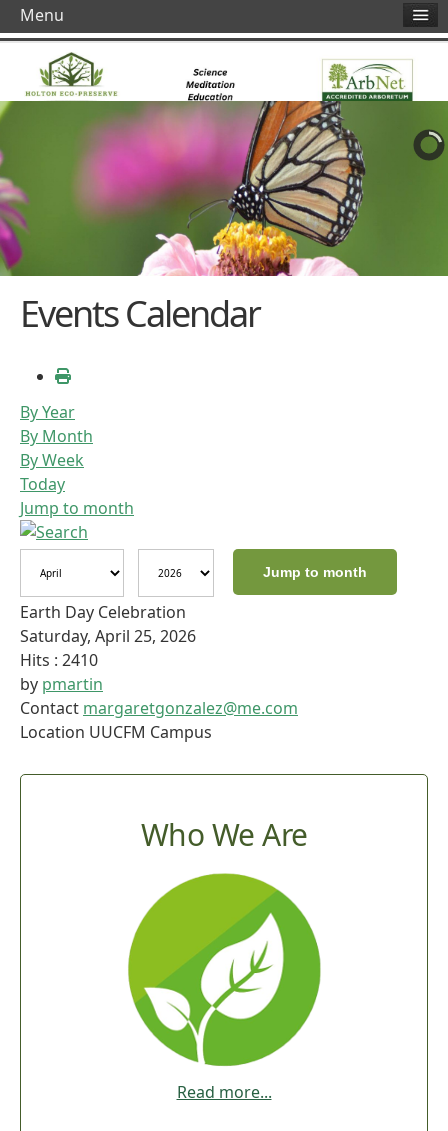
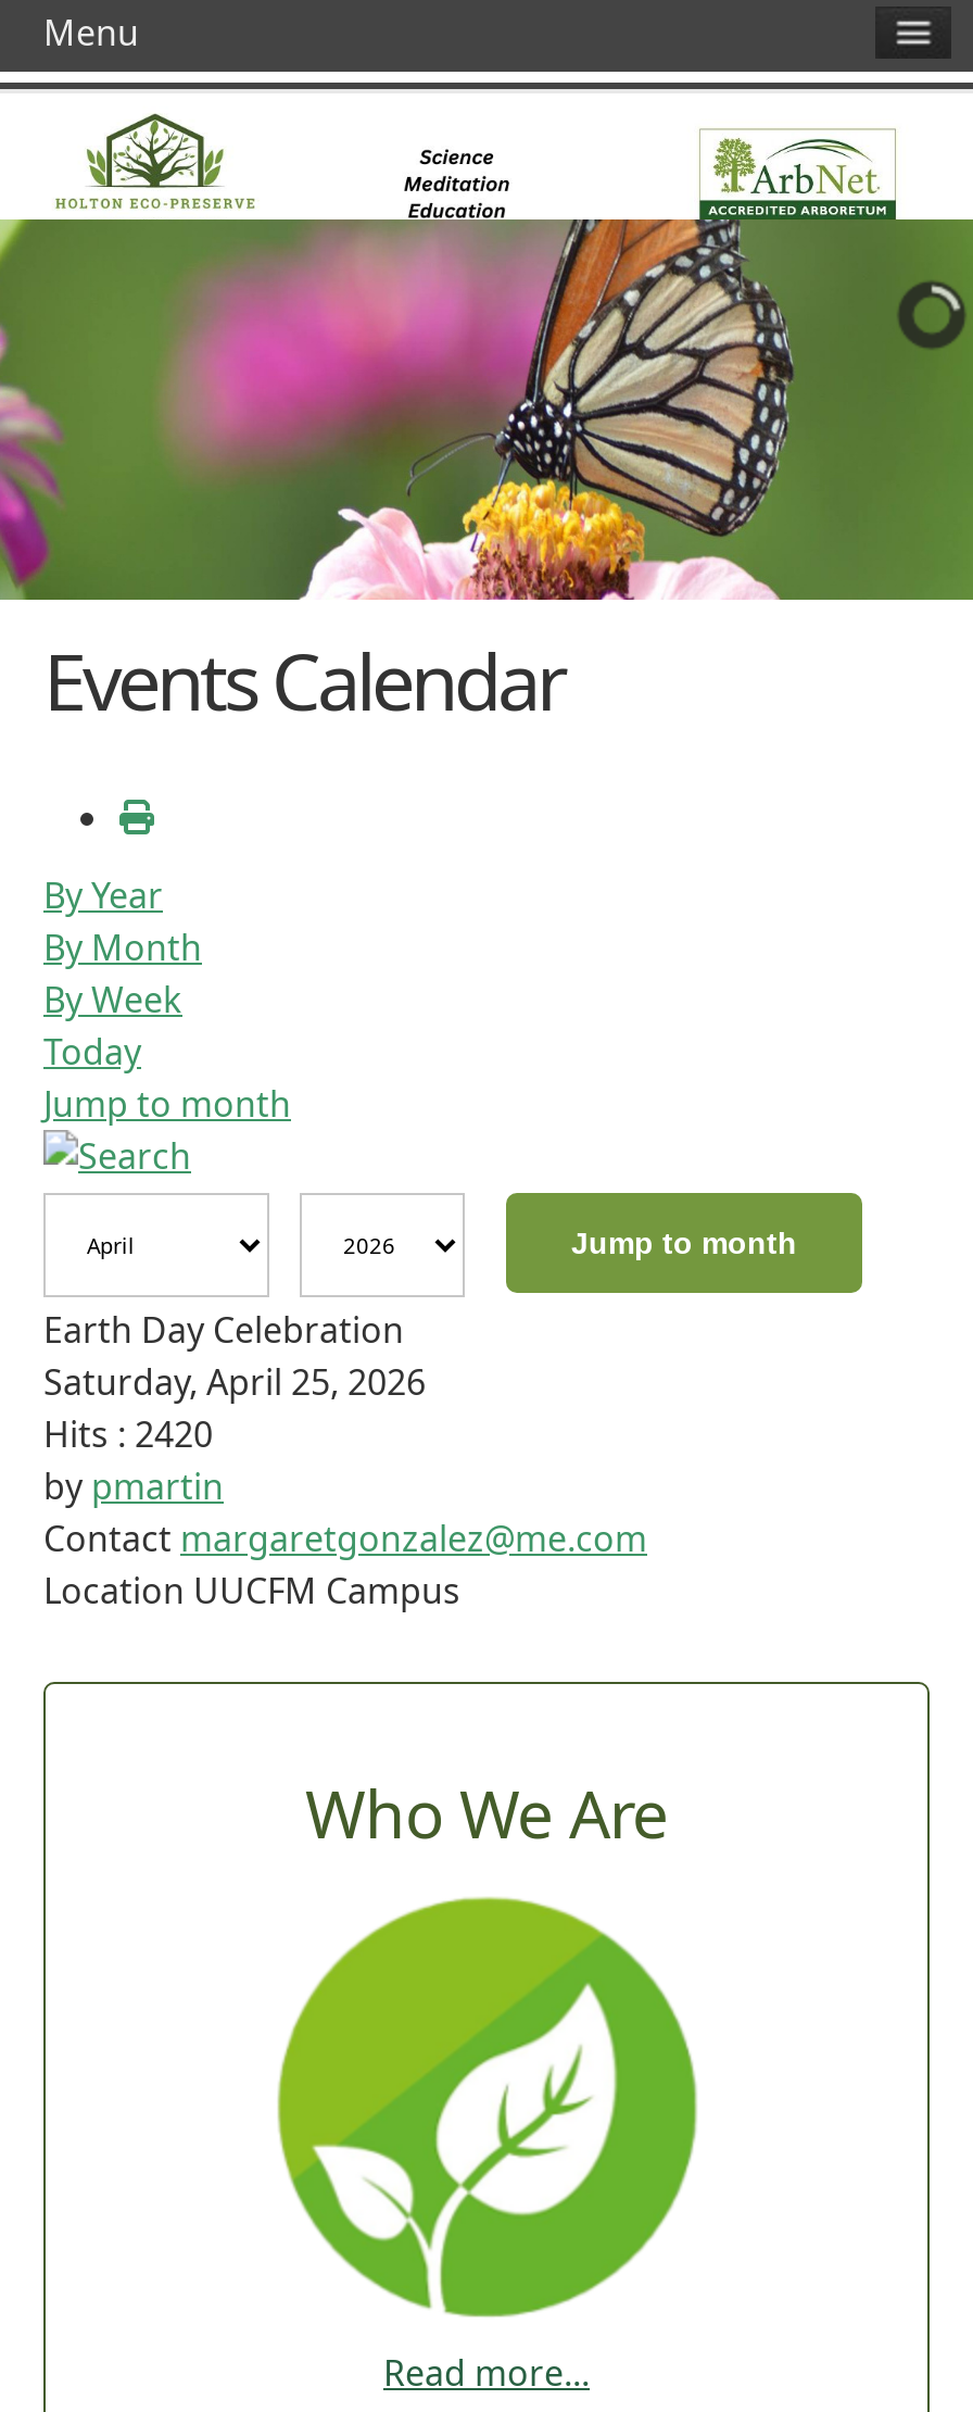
[20,649,98,671] Hits: 2410 -> [43,1410,213,1458] Hits: 2420

